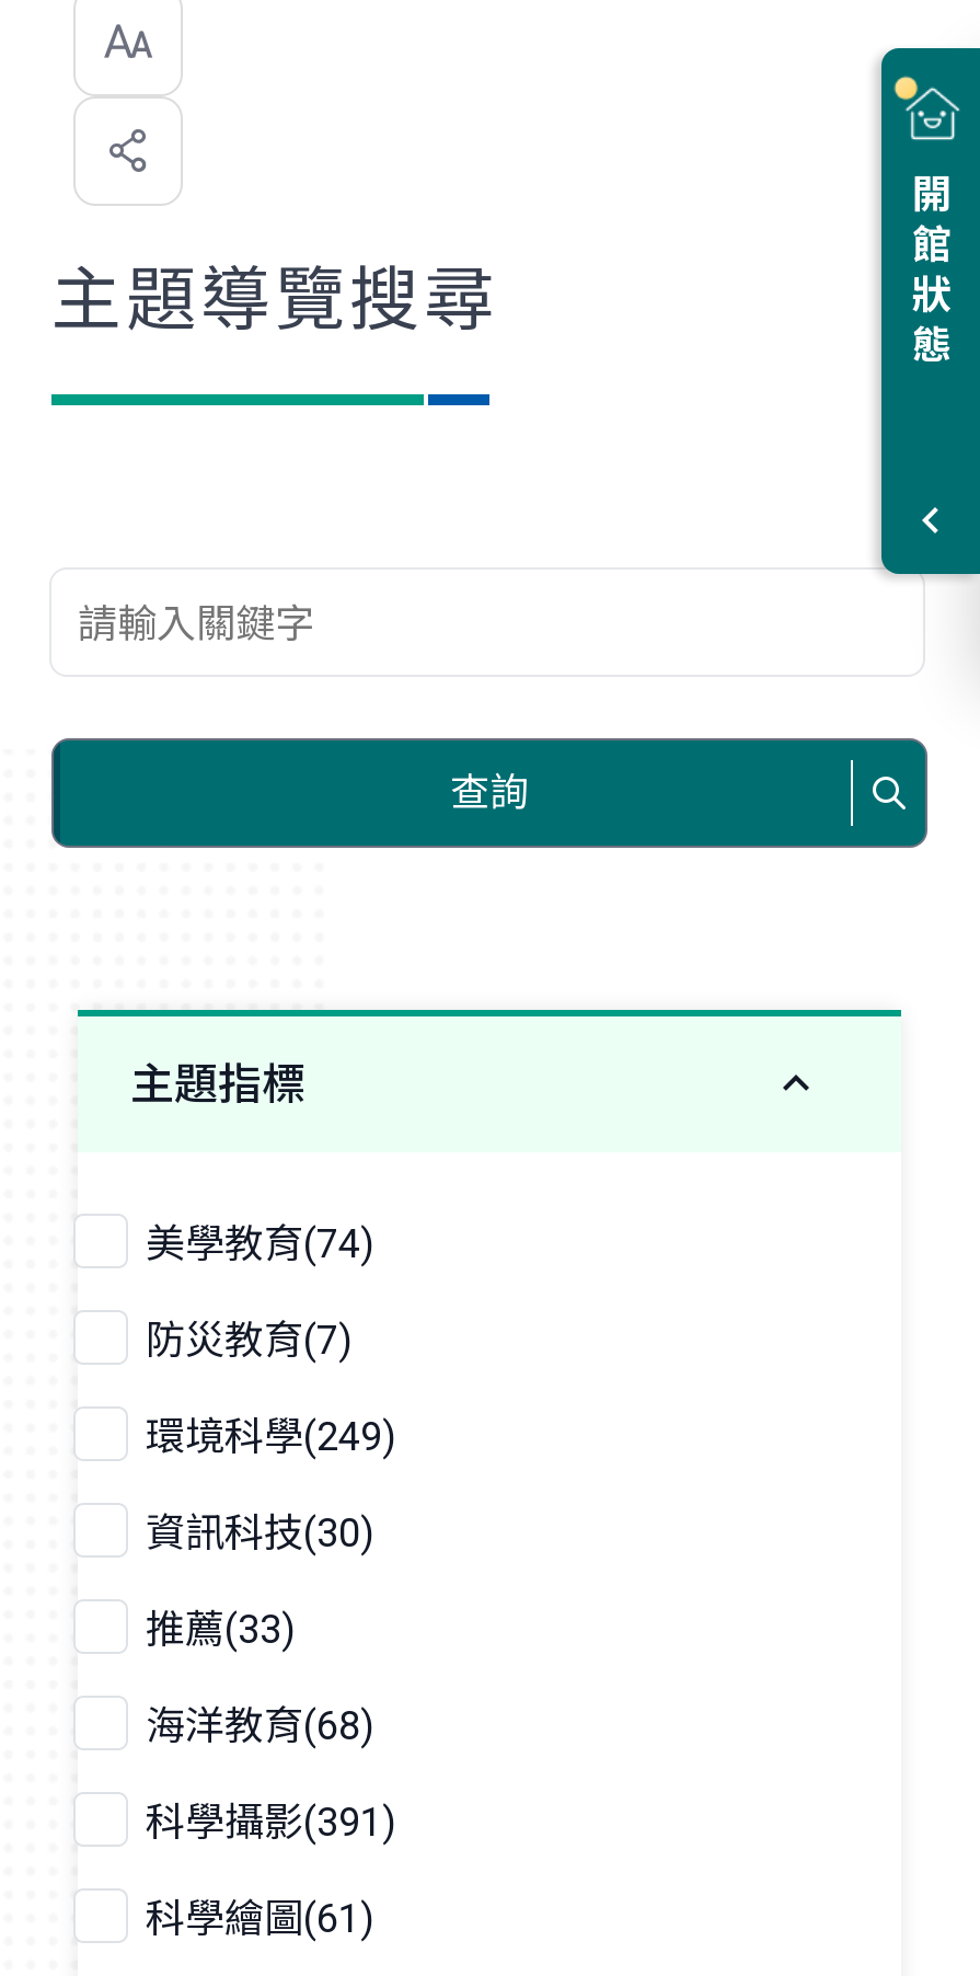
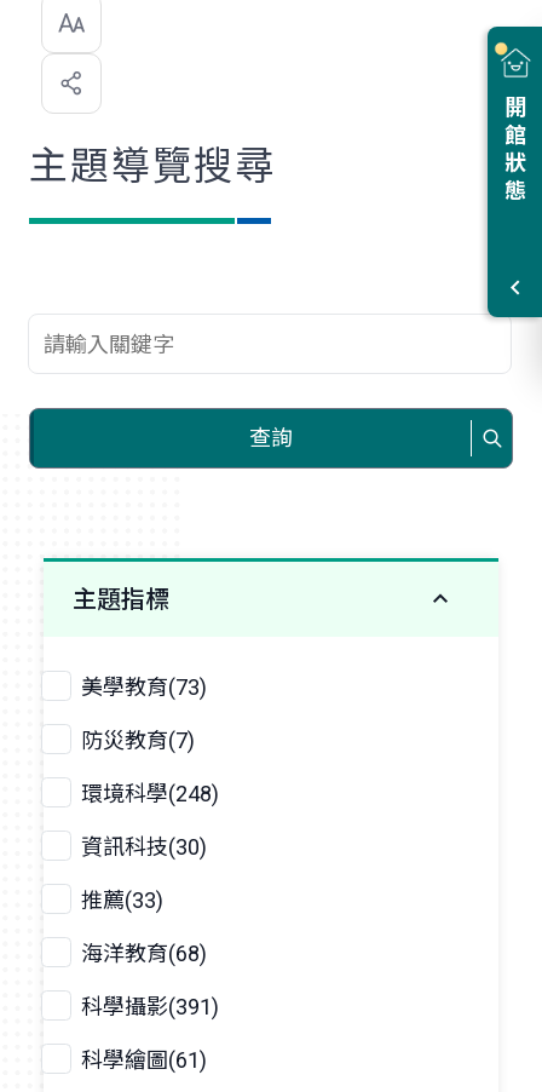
[146,1220,373,1266] 美學教育(74) -> [81,674,207,700] 美學教育(73)
[146,1413,395,1459] 環境科學(249) -> [81,781,219,806] 環境科學(248)

